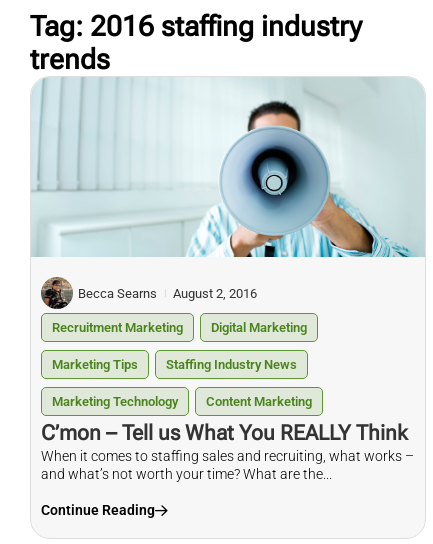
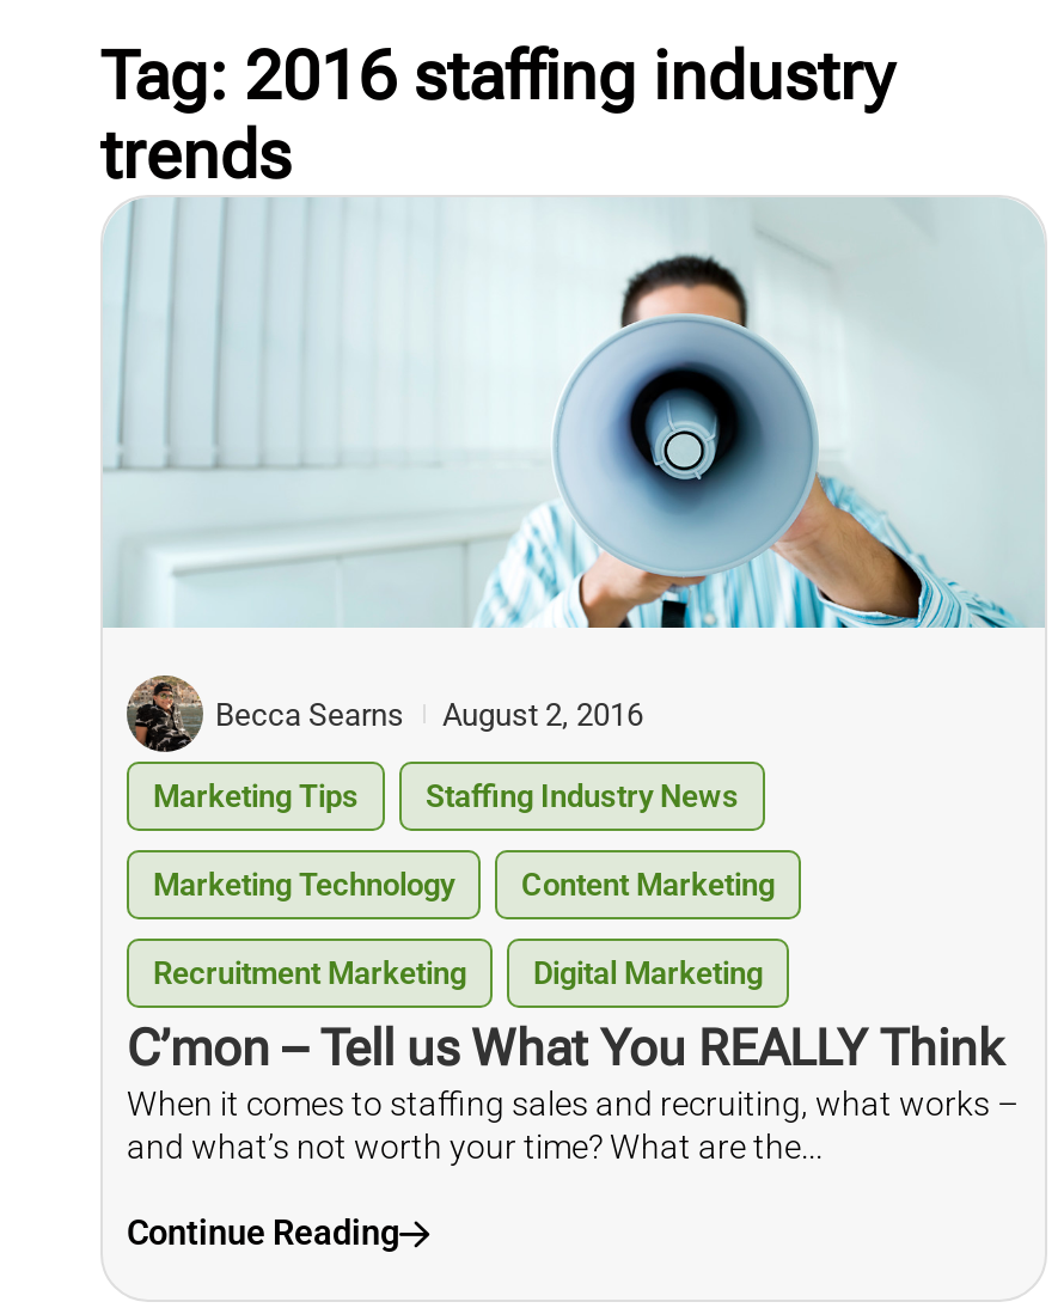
moved [52,320,307,335] -> [153,956,763,992]: Recruitment Marketing | Digital Marketing
moved [52,357,312,409] -> [153,779,775,903]: Marketing Tips | Staffing Industry News | Marketing Technology | Content Marketing

